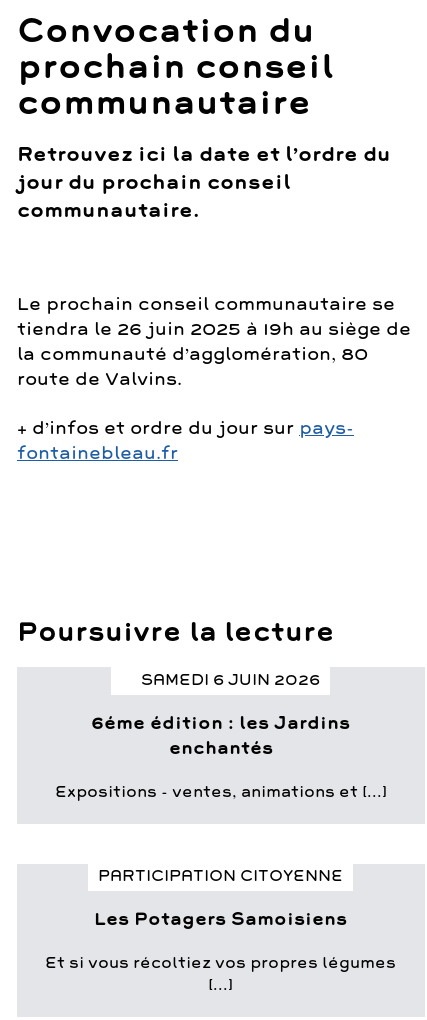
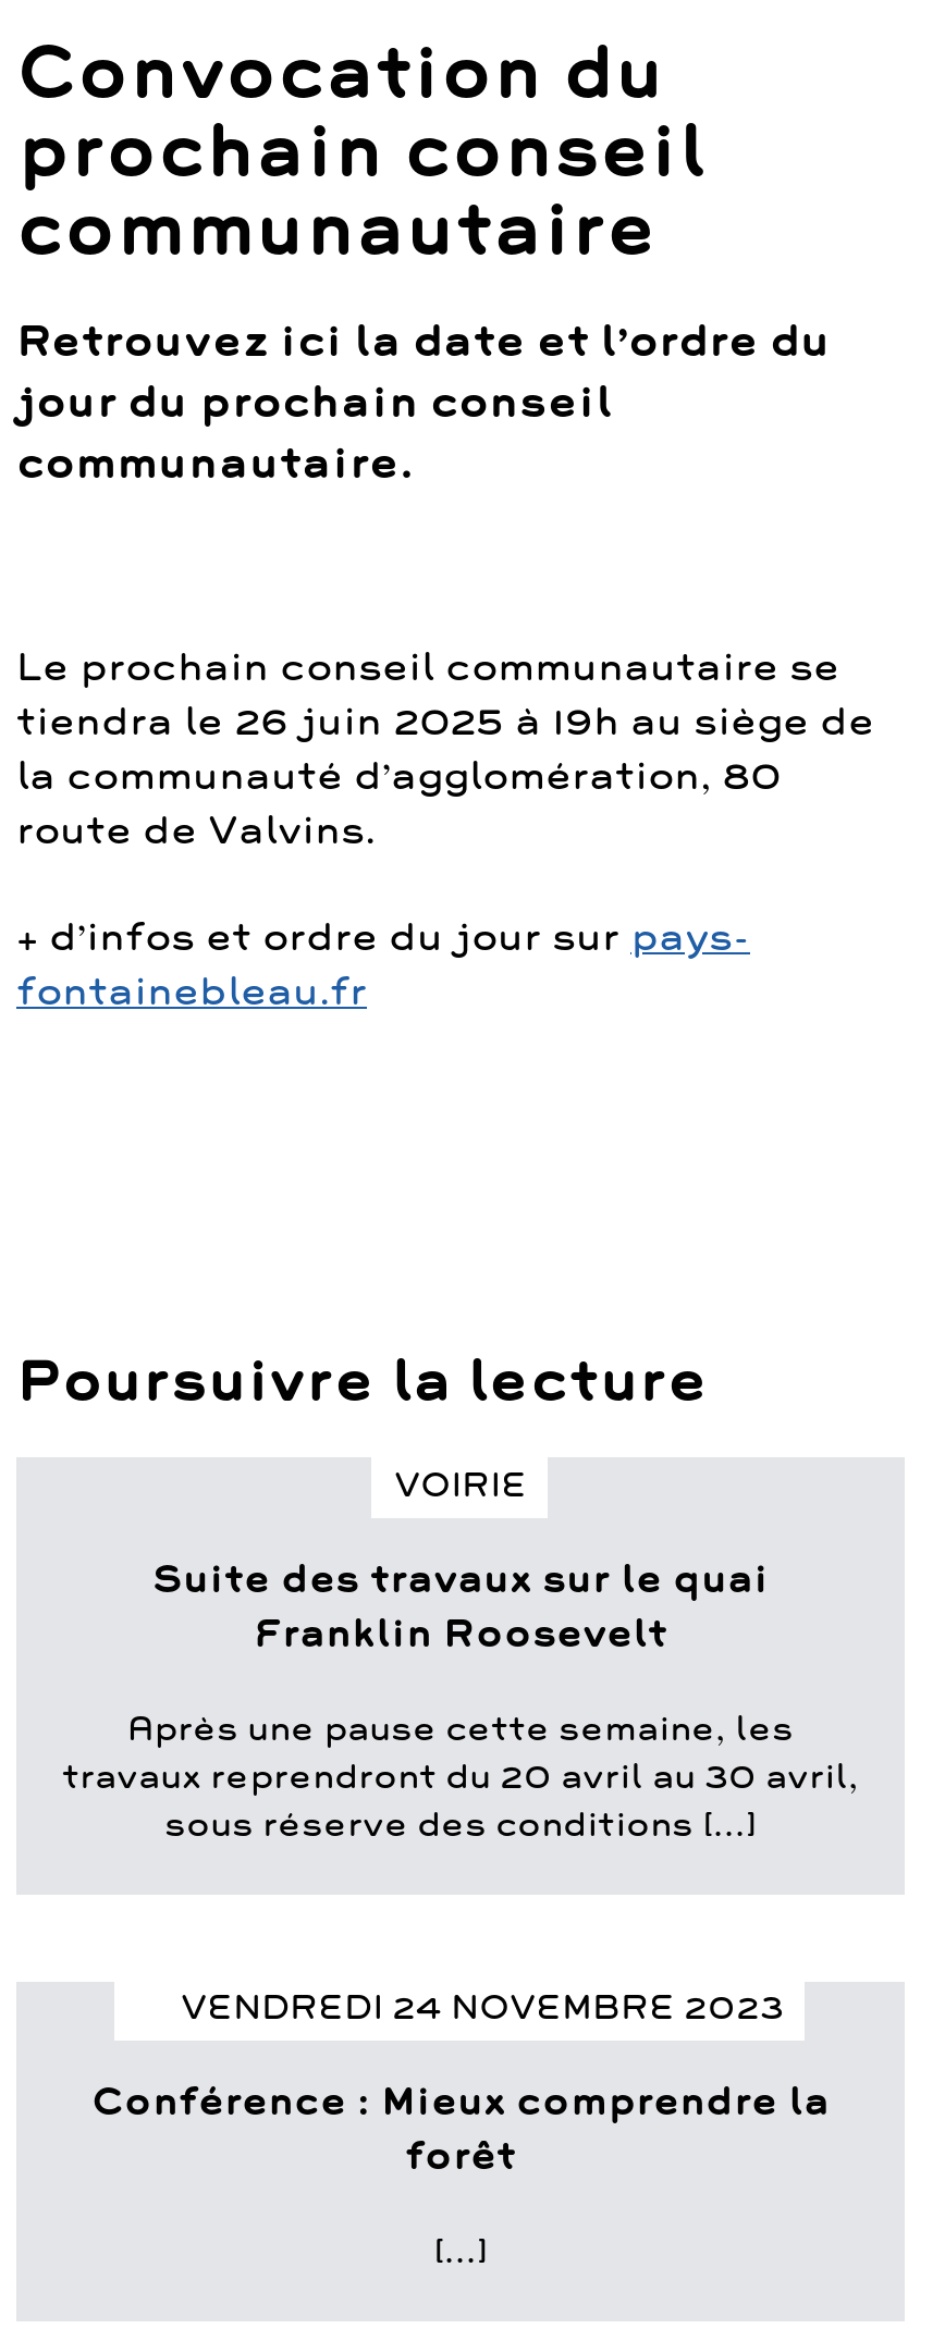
[55,669,387,801] SAMEDI 6 JUIN 2026 | 6éme édition : les Jardins | enchantés | Expositions - ventes, animations et [...] -> [62,1463,859,1846] VOIRIE | Suite des travaux sur le quai | Franklin Roosevelt | Après une pause cette semaine, les | travaux reprendront du 20 avril au 30 avril, | sous réserve des conditions [...]
[45,866,396,973] PARTICIPATION CITOYENNE | Les Potagers Samoisiens | Et si vous récoltiez vos propres légumes -> [91,1986,829,2182] VENDREDI 24 NOVEMBRE 2023 | Conférence : Mieux comprendre la | forêt

